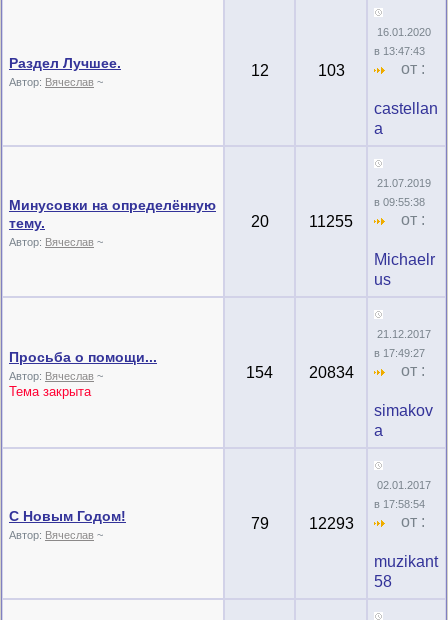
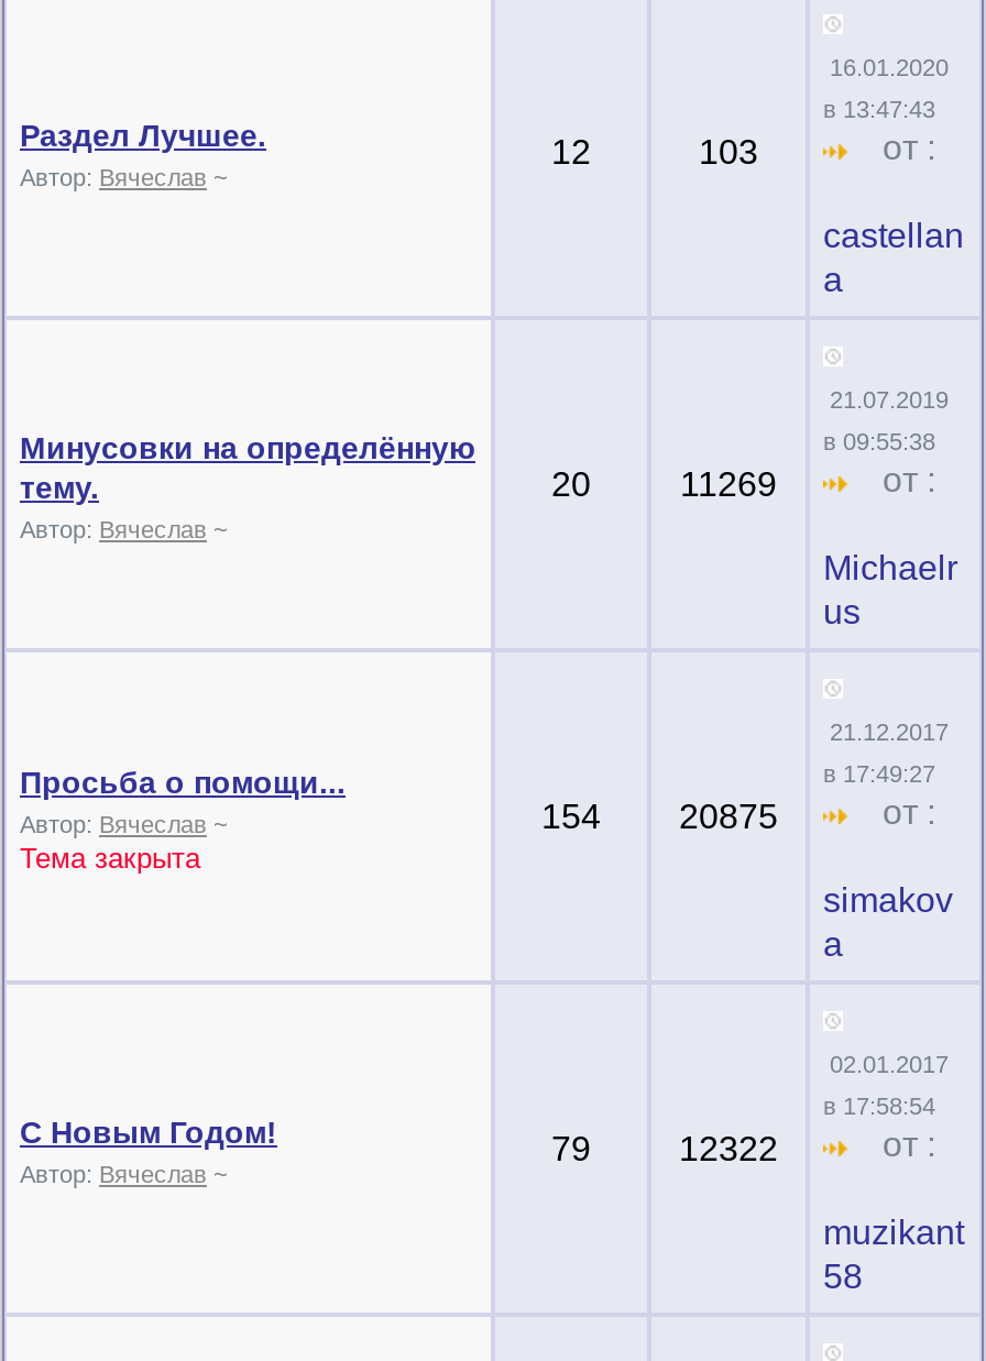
[309,211,433,230] 11255 от : -> [680,461,953,503] 11269 от :
[308,362,433,381] 20834 от : -> [679,793,953,835] 20875 от :
[308,513,433,532] 12293 от : -> [679,1126,953,1167] 12322 от :

